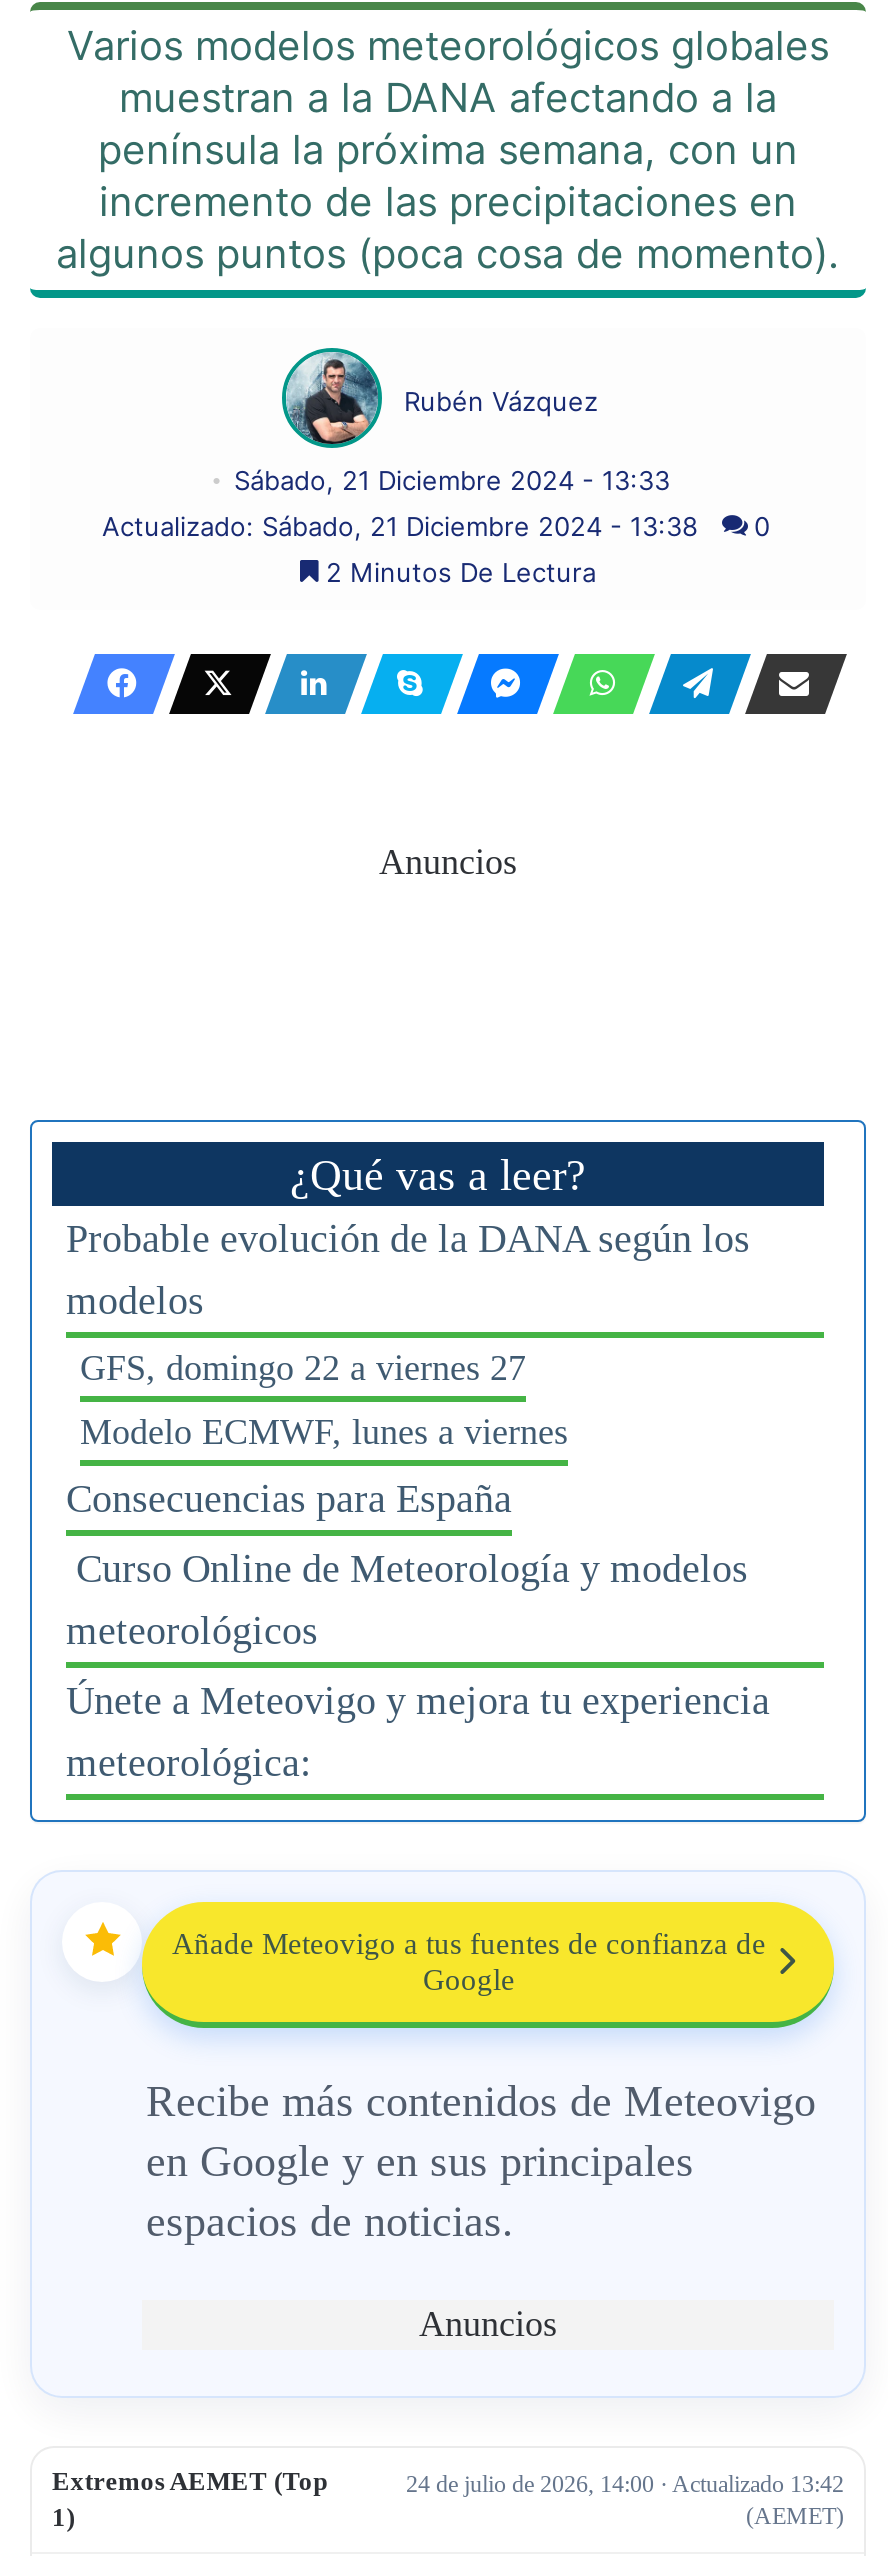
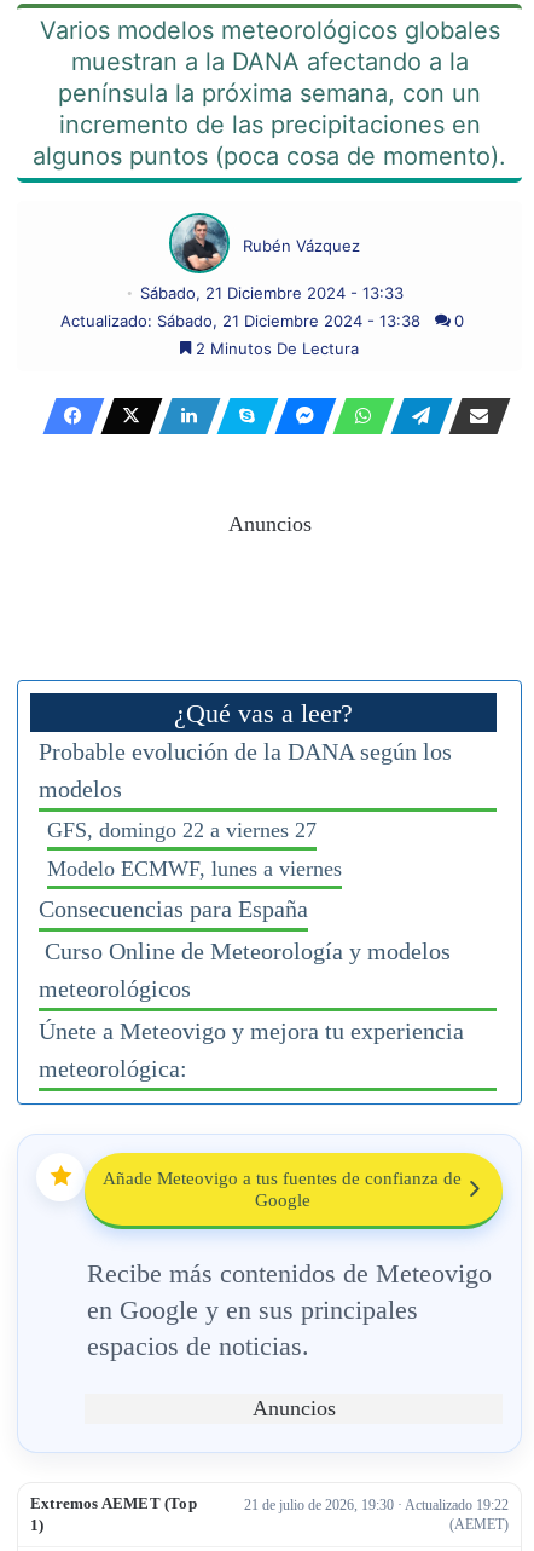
[406,2470,844,2498] 24 de julio de 2026, 14:00 · Actualizado 13:42 -> [244,1496,509,1513] 21 de julio de 2026, 19:30 · Actualizado 19:22

